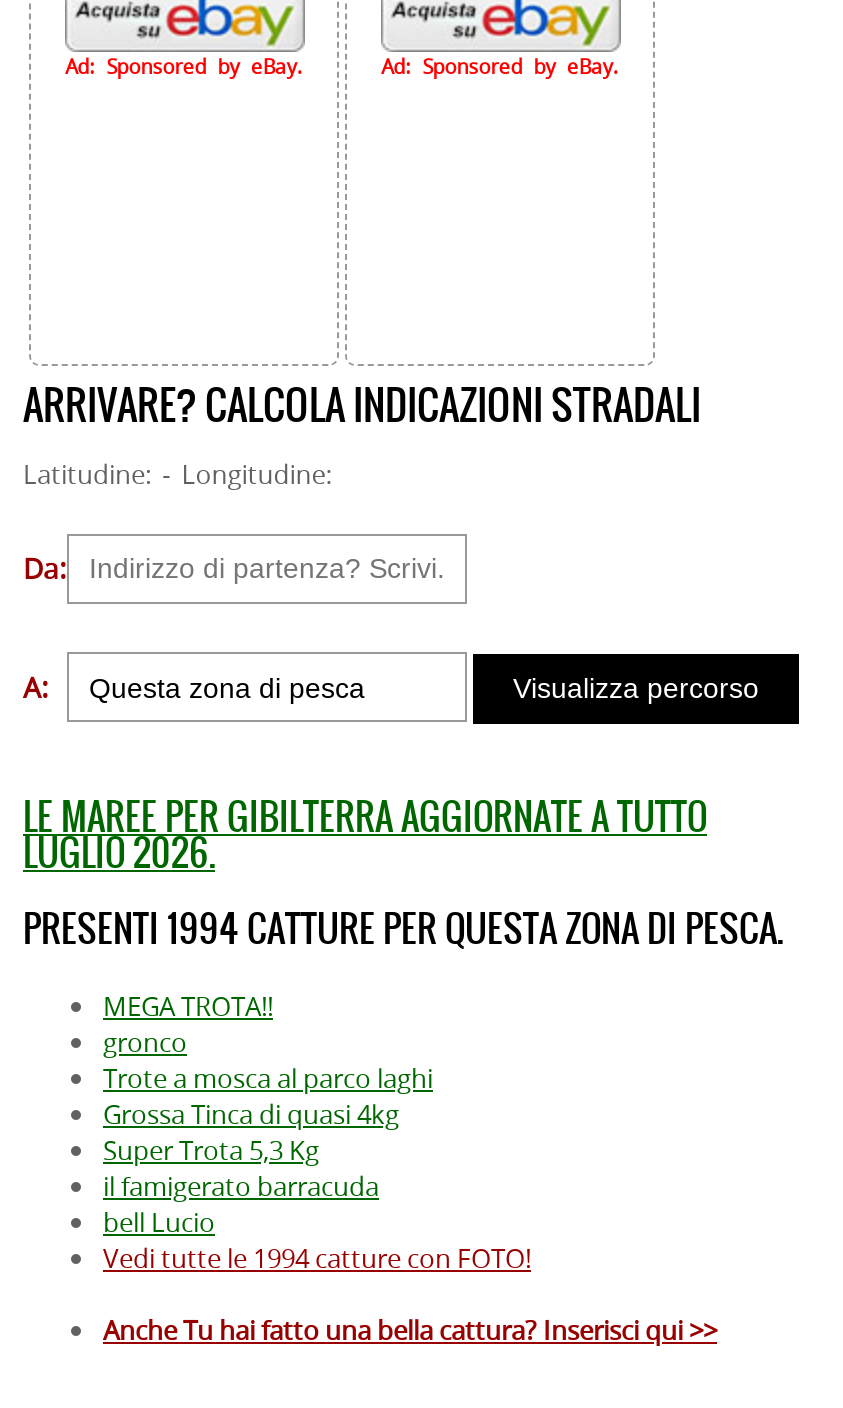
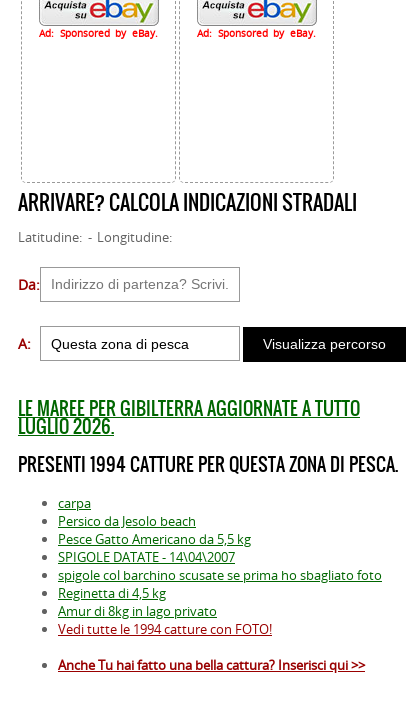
[103,989,433,1241] MEGA TROTA!! | gronco | Trote a mosca al parco laghi | Grossa Tinca di quasi 4kg | Super Trota 5,3 Kg | il famigerato barracuda | bell Lucio -> [58,494,382,620] carpa | Persico da Jesolo beach | Pesce Gatto Americano da 5,5 kg | SPIGOLE DATATE - 14\04\2007 | spigole col barchino scusate se prima ho sbagliato foto | Reginetta di 4,5 kg | Amur di 8kg in lago privato

